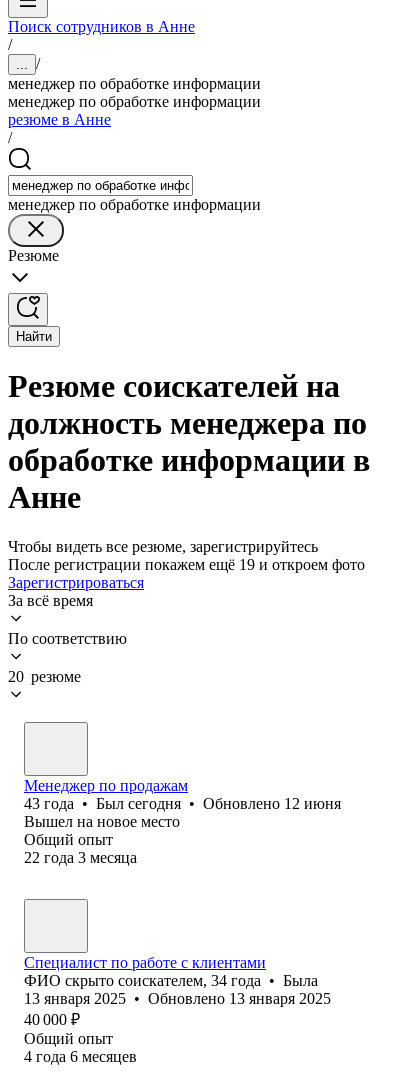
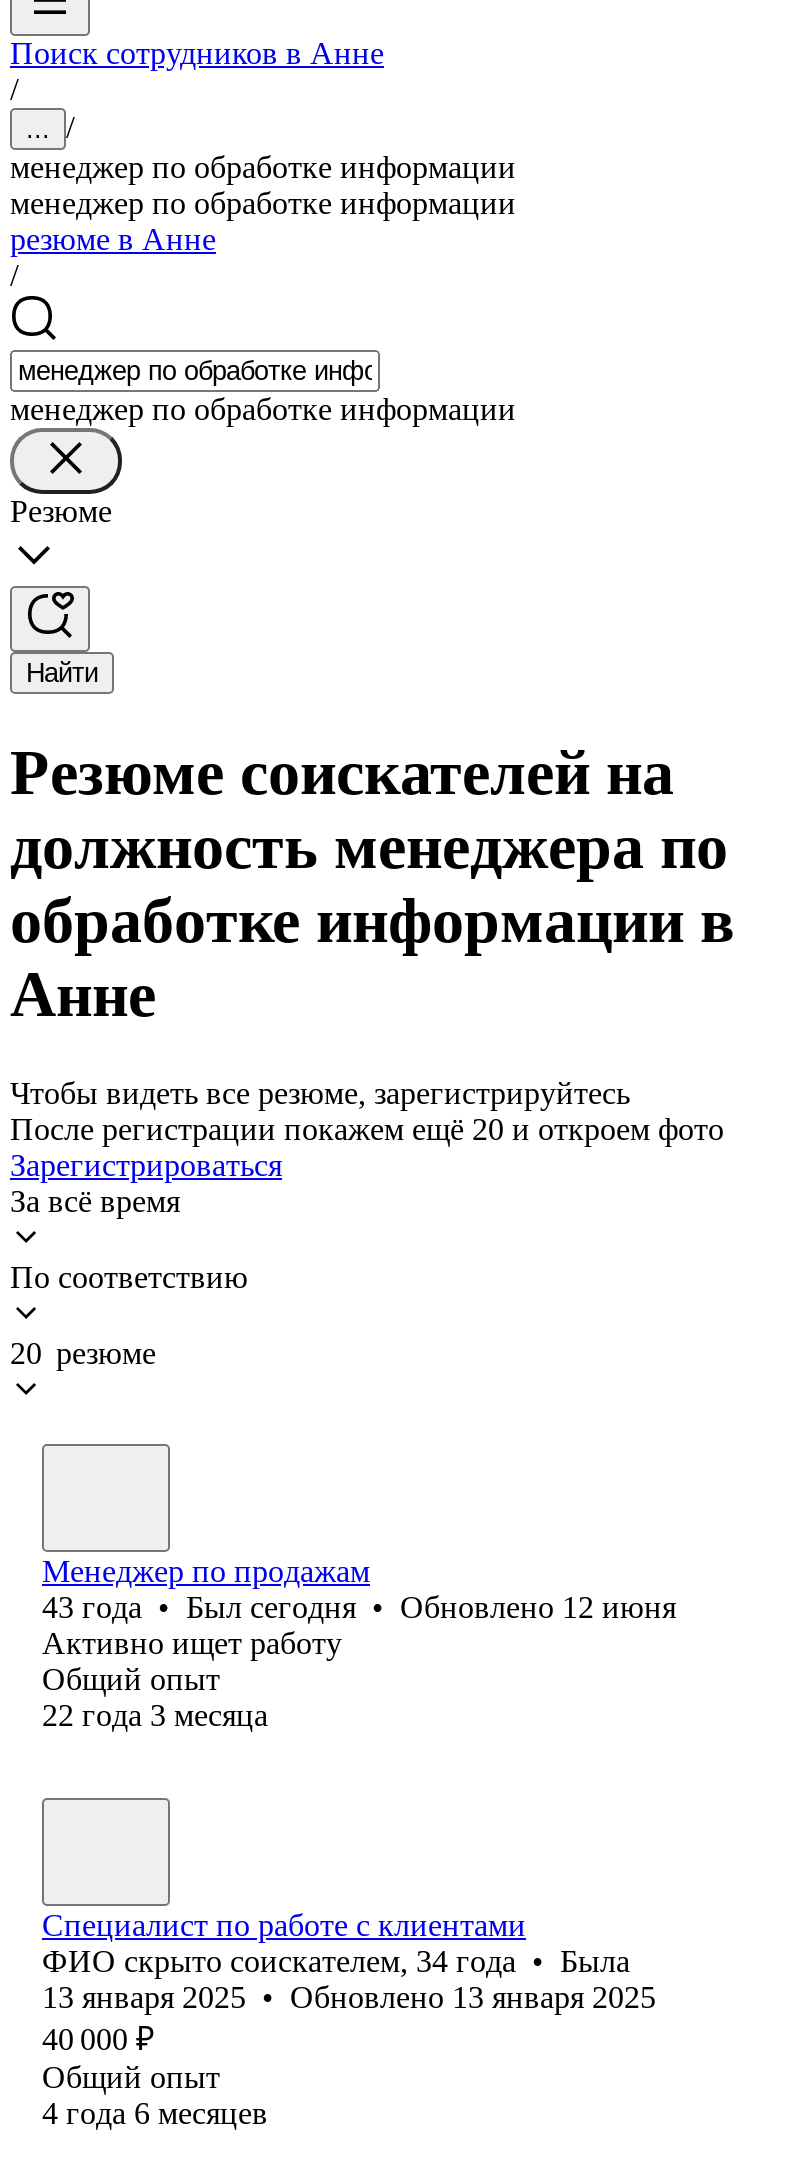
[8,556,365,573] После регистрации покажем ещё 19 и откроем фото -> [10,1112,724,1146] После регистрации покажем ещё 20 и откроем фото
[24,813,180,830] Вышел на новое место -> [42,1626,342,1660] Активно ищет работу

